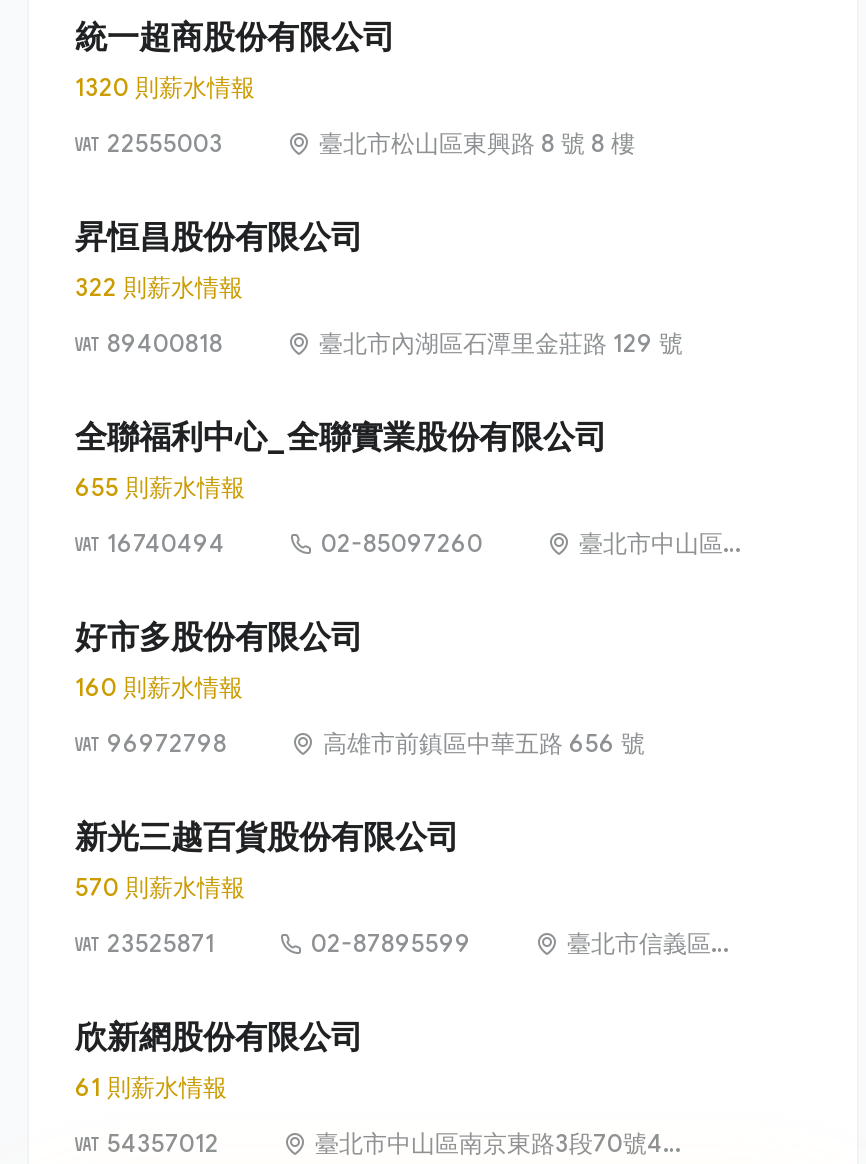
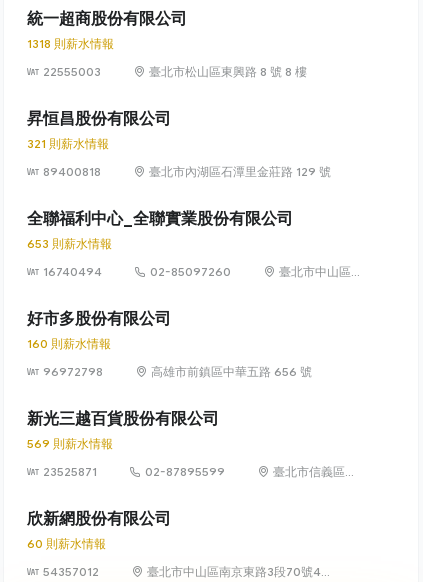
[75,72,255,102] 1320 則薪水情報 -> [27,36,114,51] 1318 則薪水情報
[75,272,243,302] 322 則薪水情報 -> [27,136,109,151] 321 則薪水情報
[75,472,245,502] 655 則薪水情報 -> [27,236,112,251] 653 則薪水情報
[75,872,245,902] 570 則薪水情報 -> [27,436,113,451] 569 則薪水情報
[75,1072,227,1102] 61 則薪水情報 -> [27,536,106,551] 60 則薪水情報

